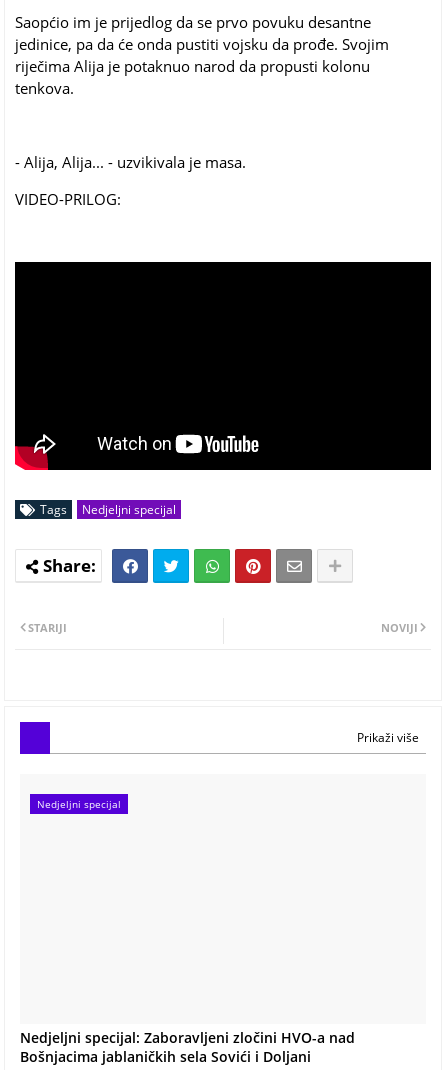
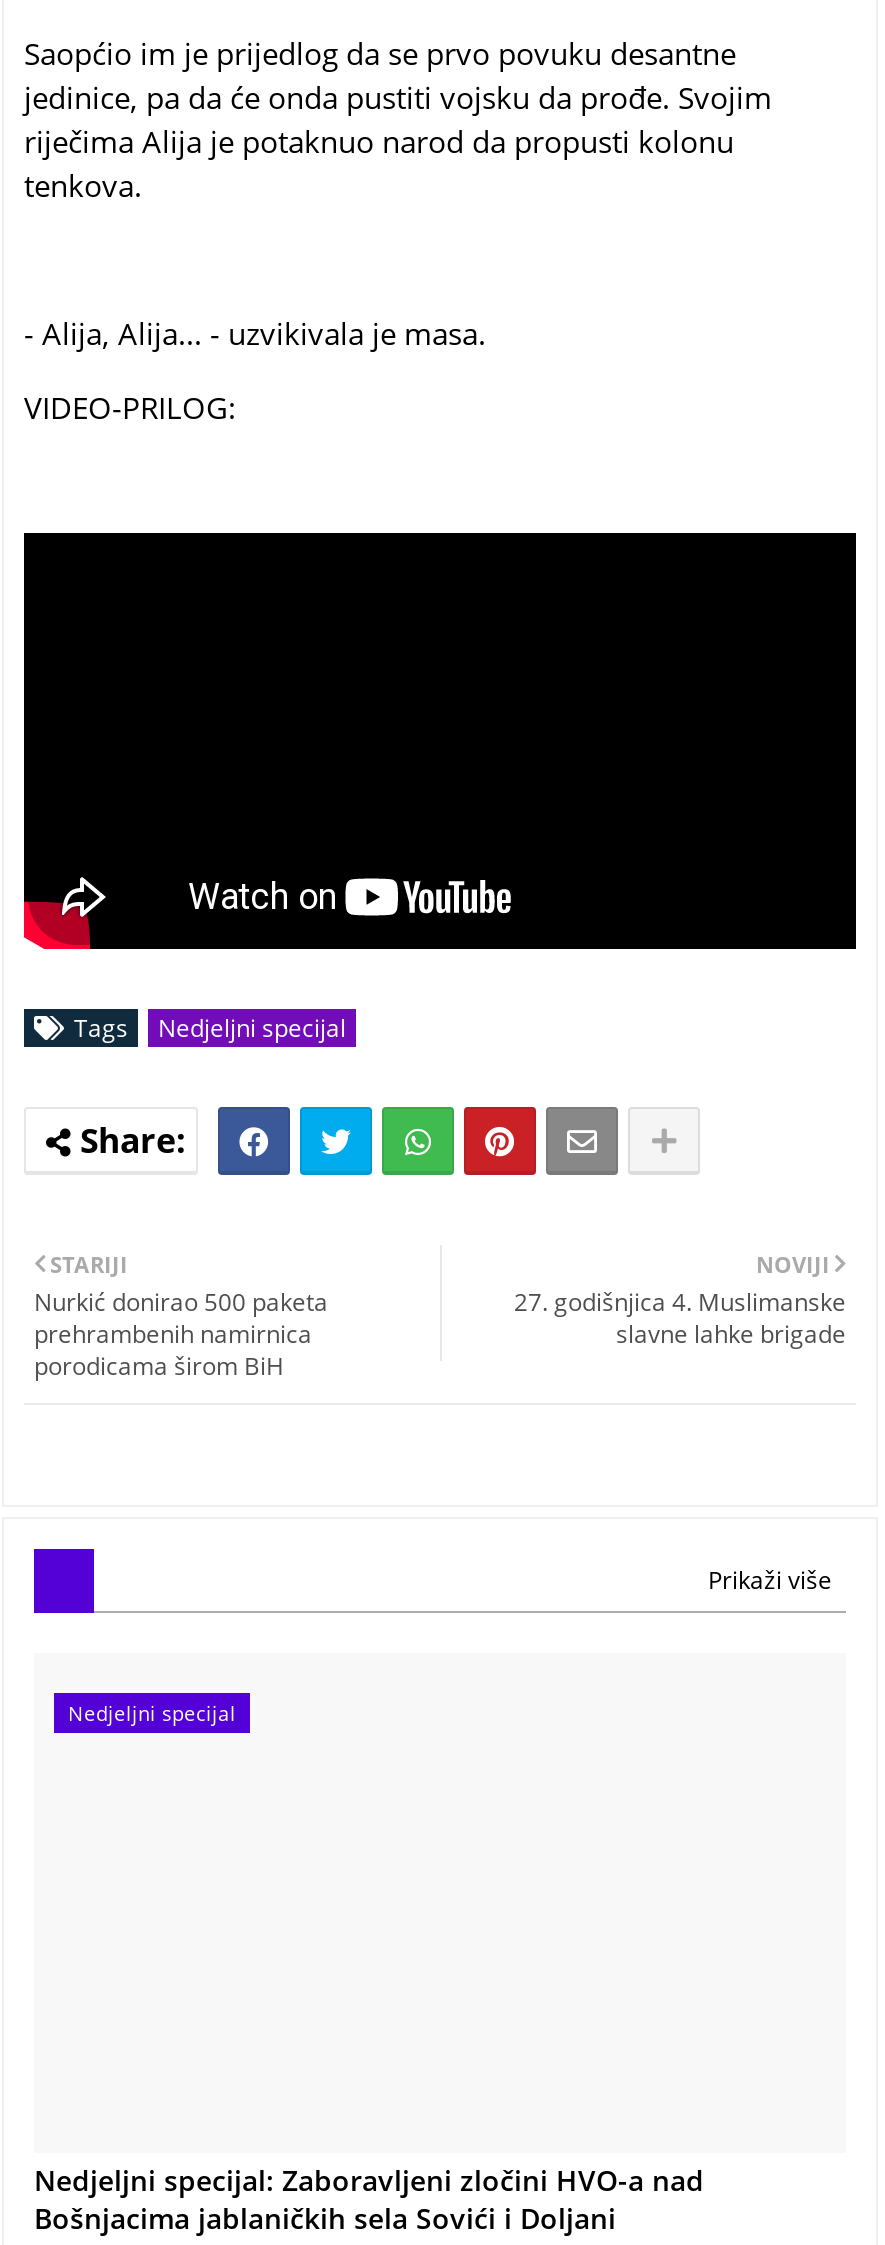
none -> [34,1286,328,1384] Nurkić donirao 500 paketa | prehrambenih namirnica | porodicama širom BiH
none -> [514,1286,846,1352] 27. godišnjica 4. Muslimanske | slavne lahke brigade

